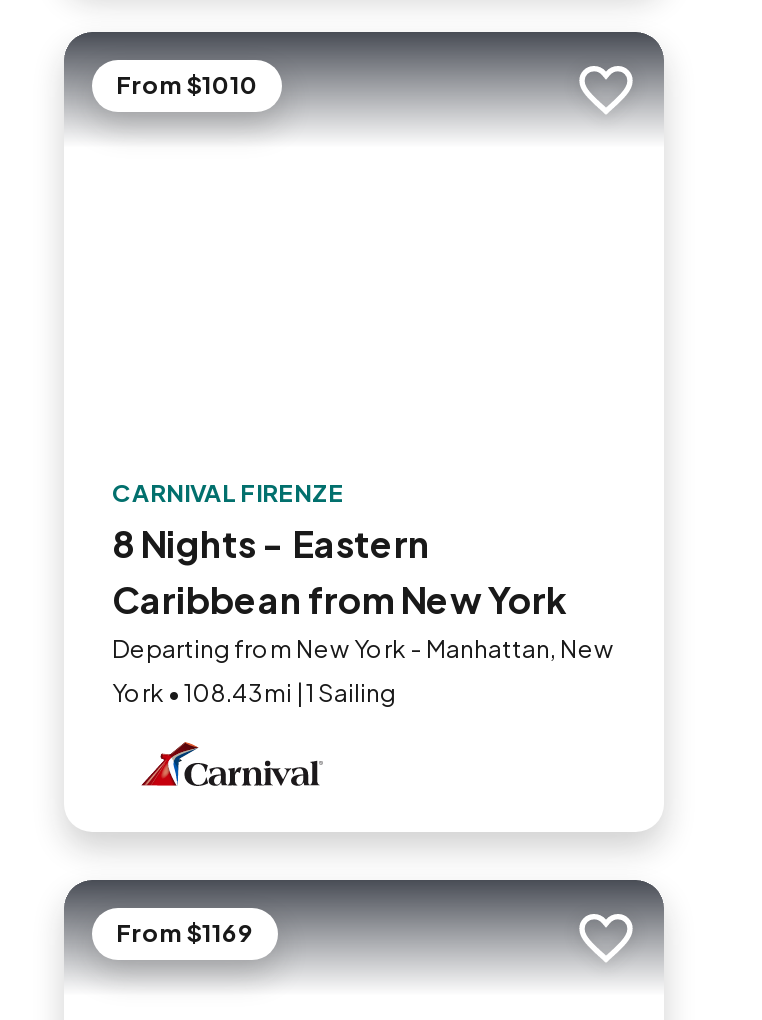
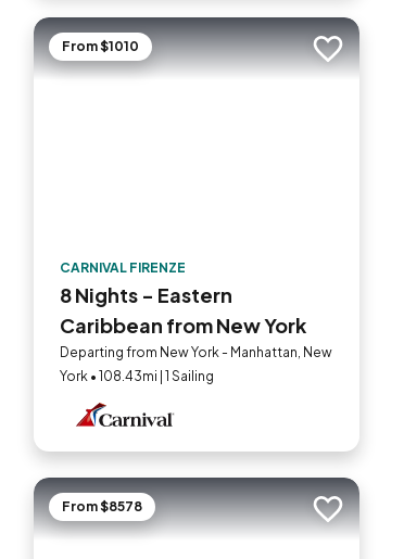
[116,918,254,948] From $1169 -> [62,498,142,514] From $8578

